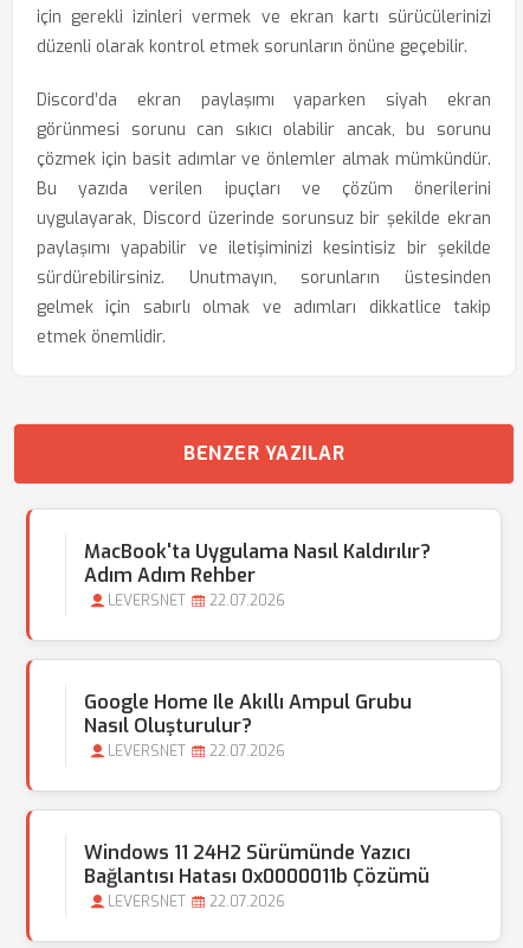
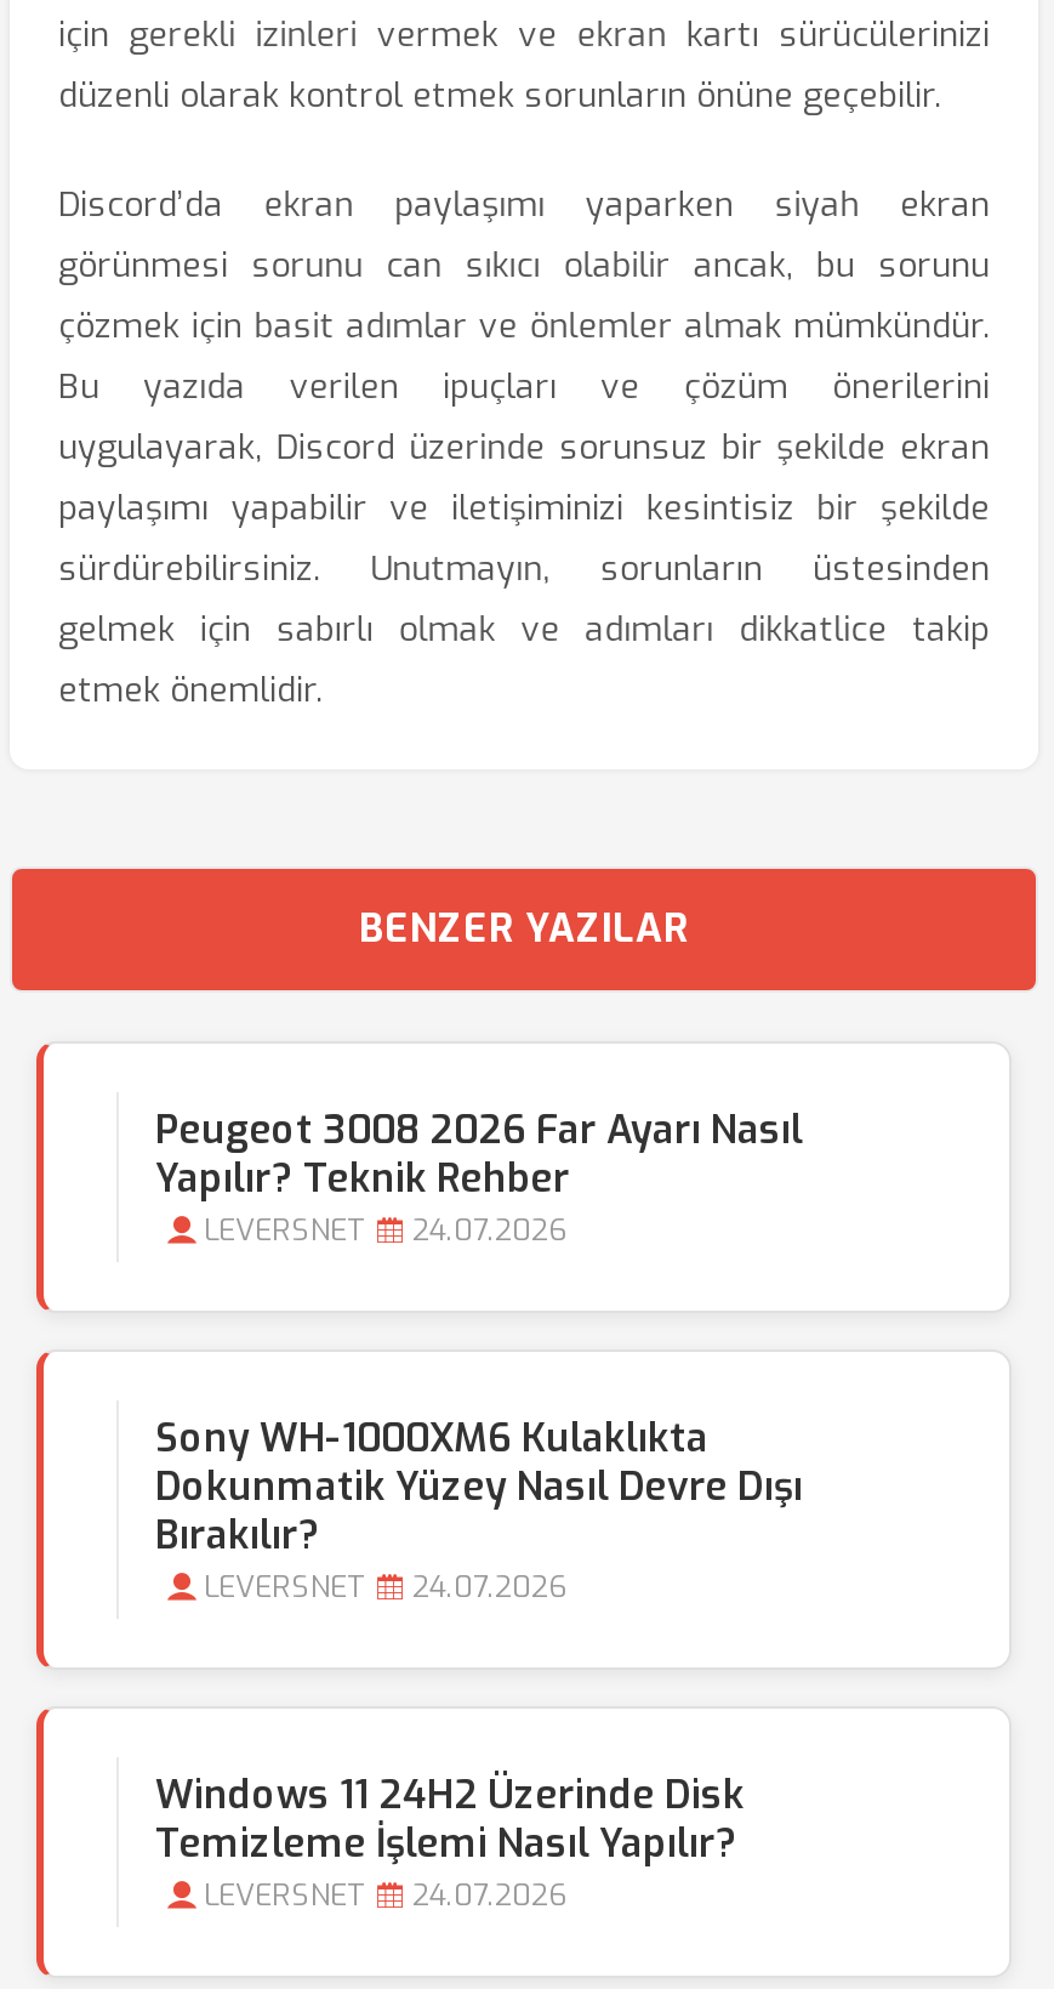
[84,539,431,588] MacBook'ta Uygulama Nasıl Kaldırılır? | Adım Adım Rehber -> [155,1104,803,1204] Peugeot 3008 2026 Far Ayarı Nasıl | Yapılır? Teknik Rehber
[108,591,285,610] LEVERSNET 22.07.2026 -> [204,1211,568,1250] LEVERSNET 24.07.2026
[84,690,412,738] Google Home Ile Akıllı Ampul Grubu | Nasıl Oluşturulur? -> [155,1413,803,1561] Sony WH-1000XM6 Kulaklıkta | Dokunmatik Yüzey Nasıl Devre Dışı | Bırakılır?
[108,742,285,761] LEVERSNET 22.07.2026 -> [204,1568,568,1607] LEVERSNET 24.07.2026
[84,840,430,889] Windows 11 24H2 Sürümünde Yazıcı | Bağlantısı Hatası 0x0000011b Çözümü -> [155,1769,745,1869] Windows 11 24H2 Üzerinde Disk | Temizleme İşlemi Nasıl Yapılır?
[108,892,285,911] LEVERSNET 22.07.2026 -> [204,1876,568,1915] LEVERSNET 24.07.2026

